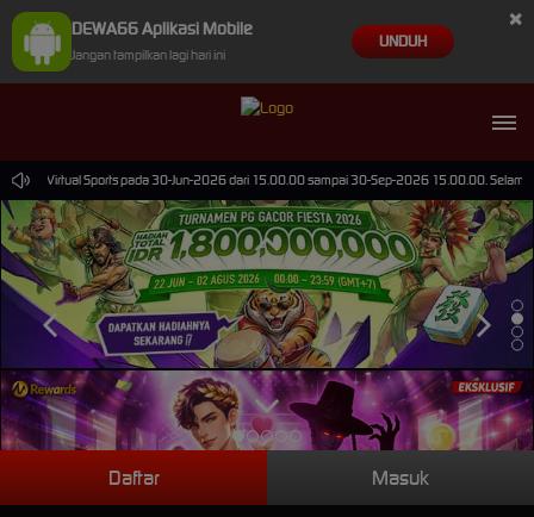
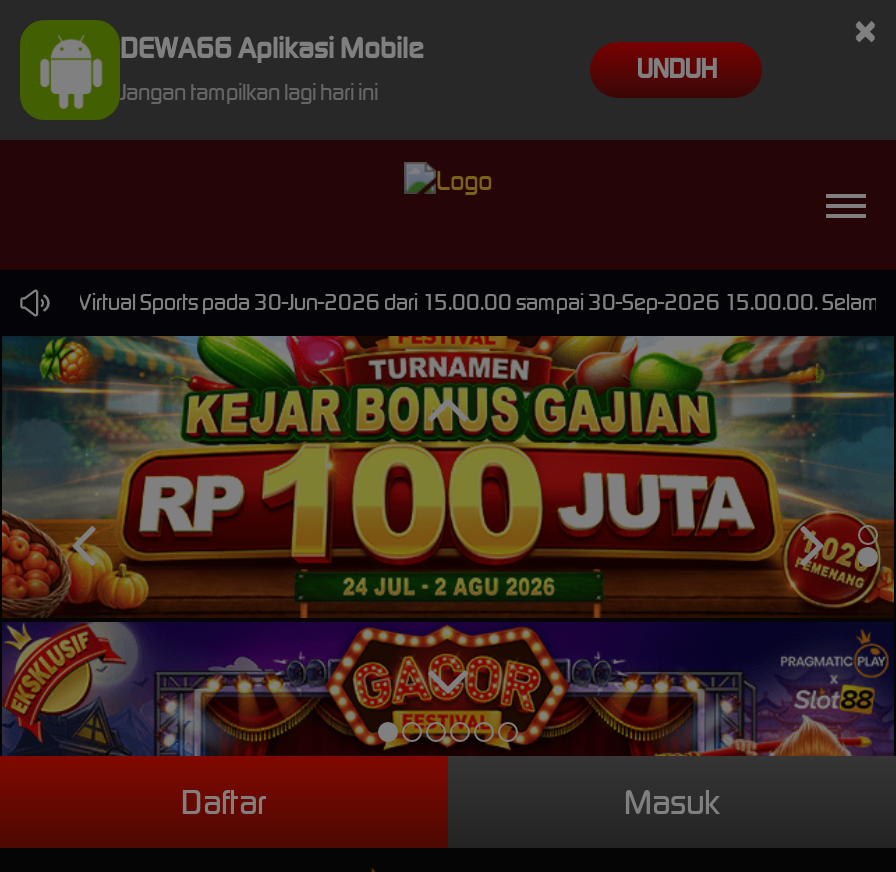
[4,199,530,451] [image] -> [6,334,890,758] [image]

